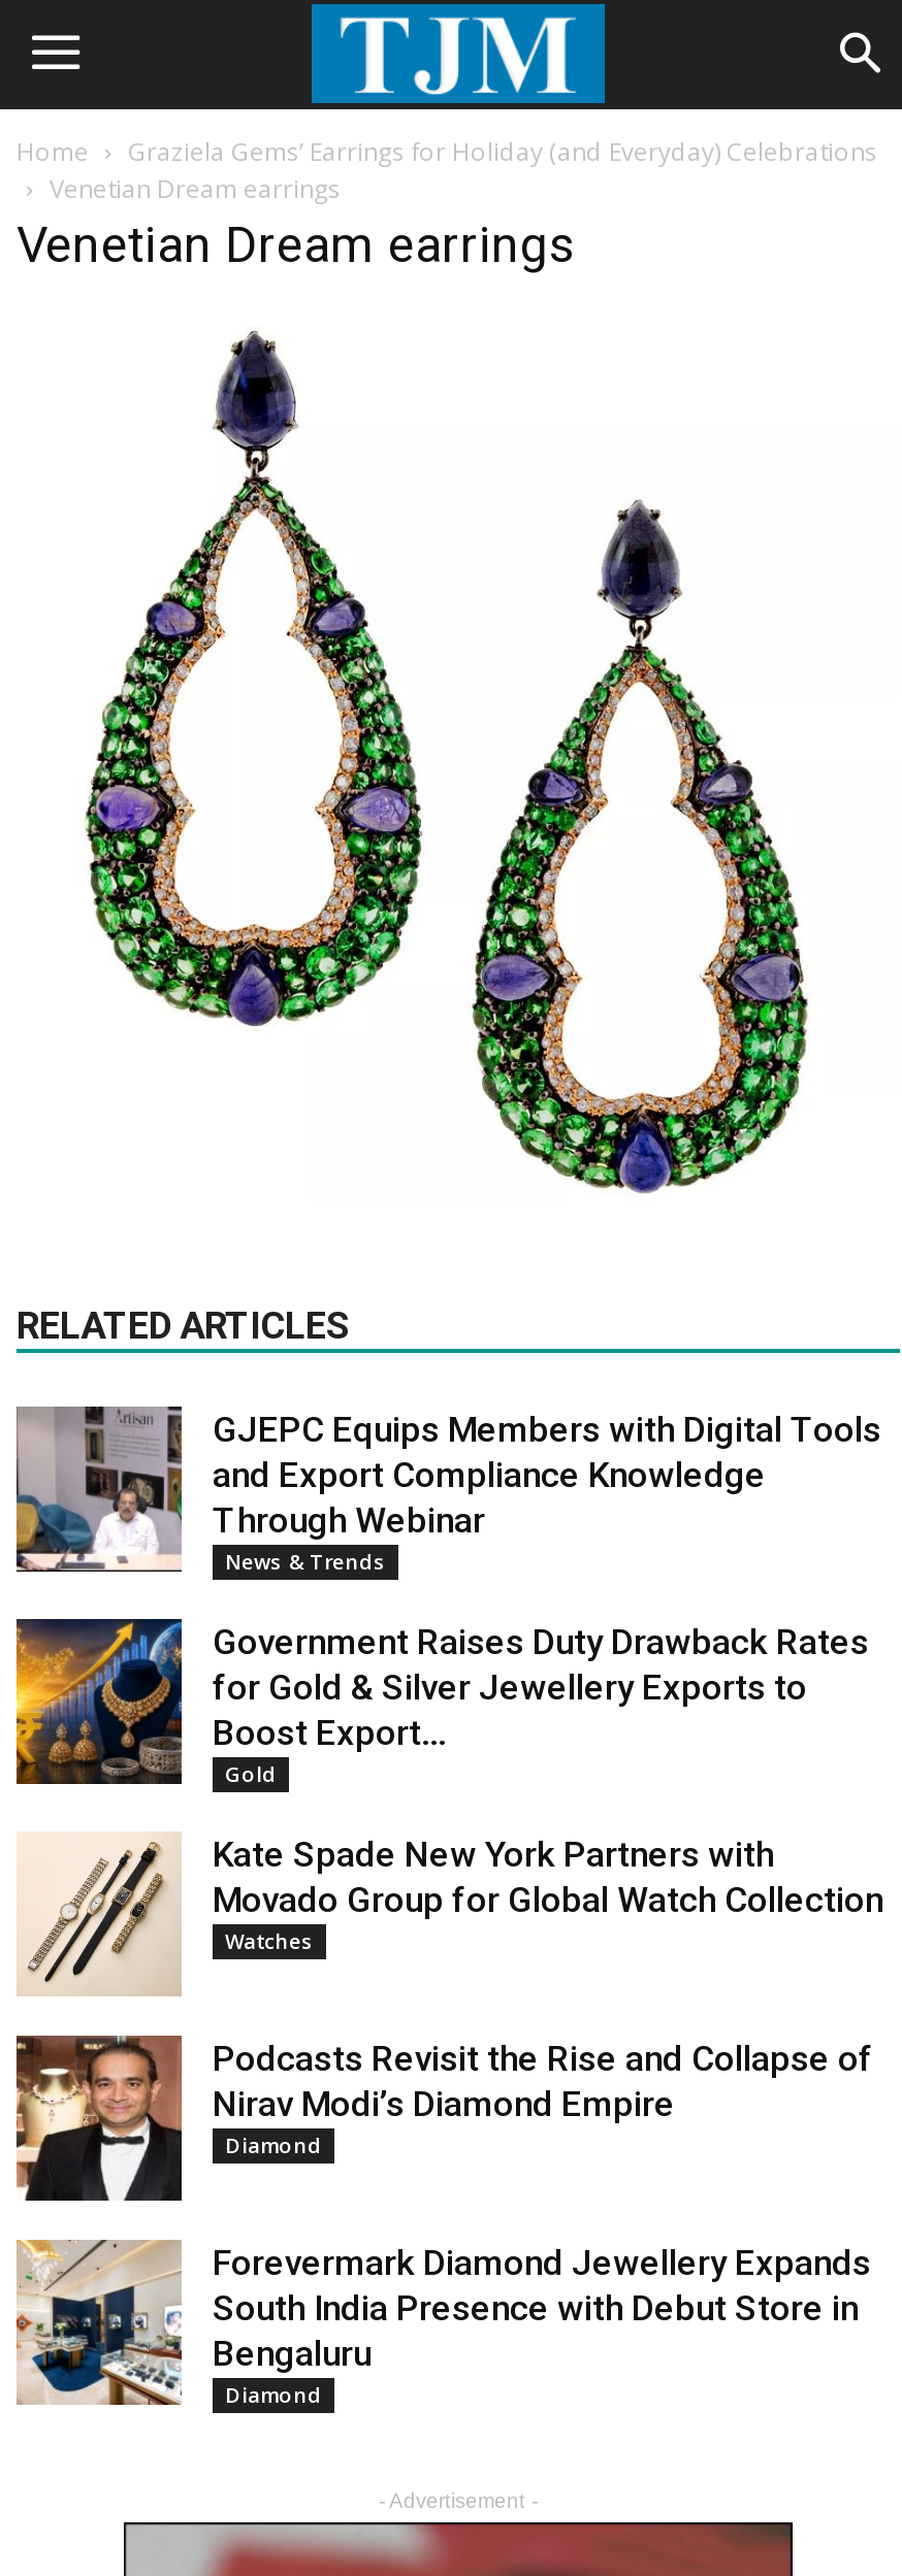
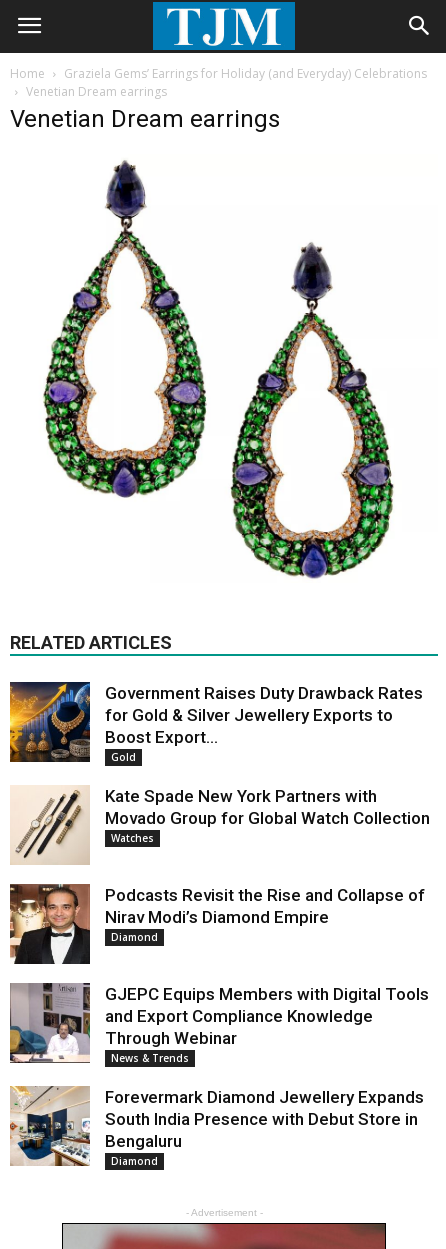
moved [14,1405,881,1576] -> [9,983,429,1065]: [image] | GJEPC Equips Members with Digital Tools | and Export Compliance Knowledge | Through Webinar | News & Trends
moved [12,1619,883,2159] -> [8,682,430,944]: [image] | Government Raises Duty Drawback Rates | for Gold & Silver Jewellery Exports to | ... | Nirav Modi’s Diamond Empire | Diamond

